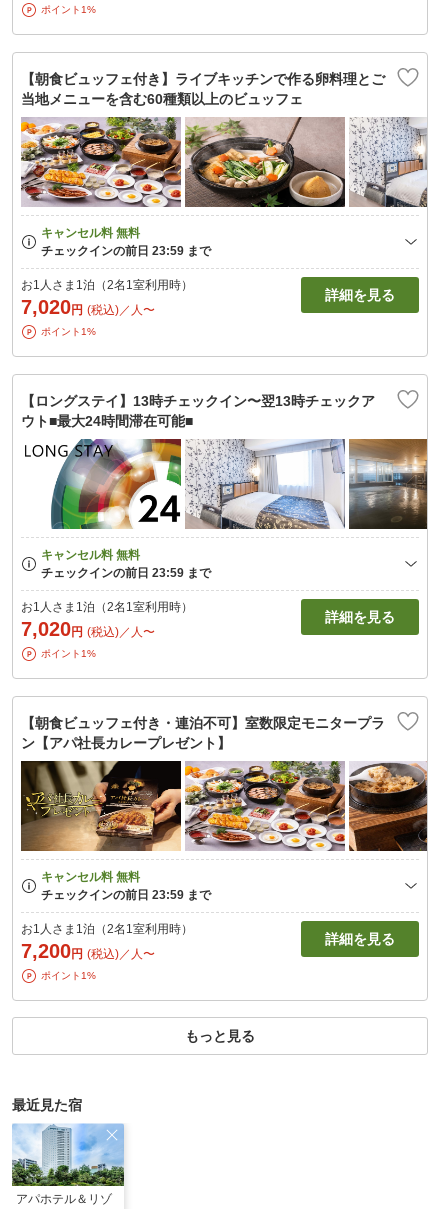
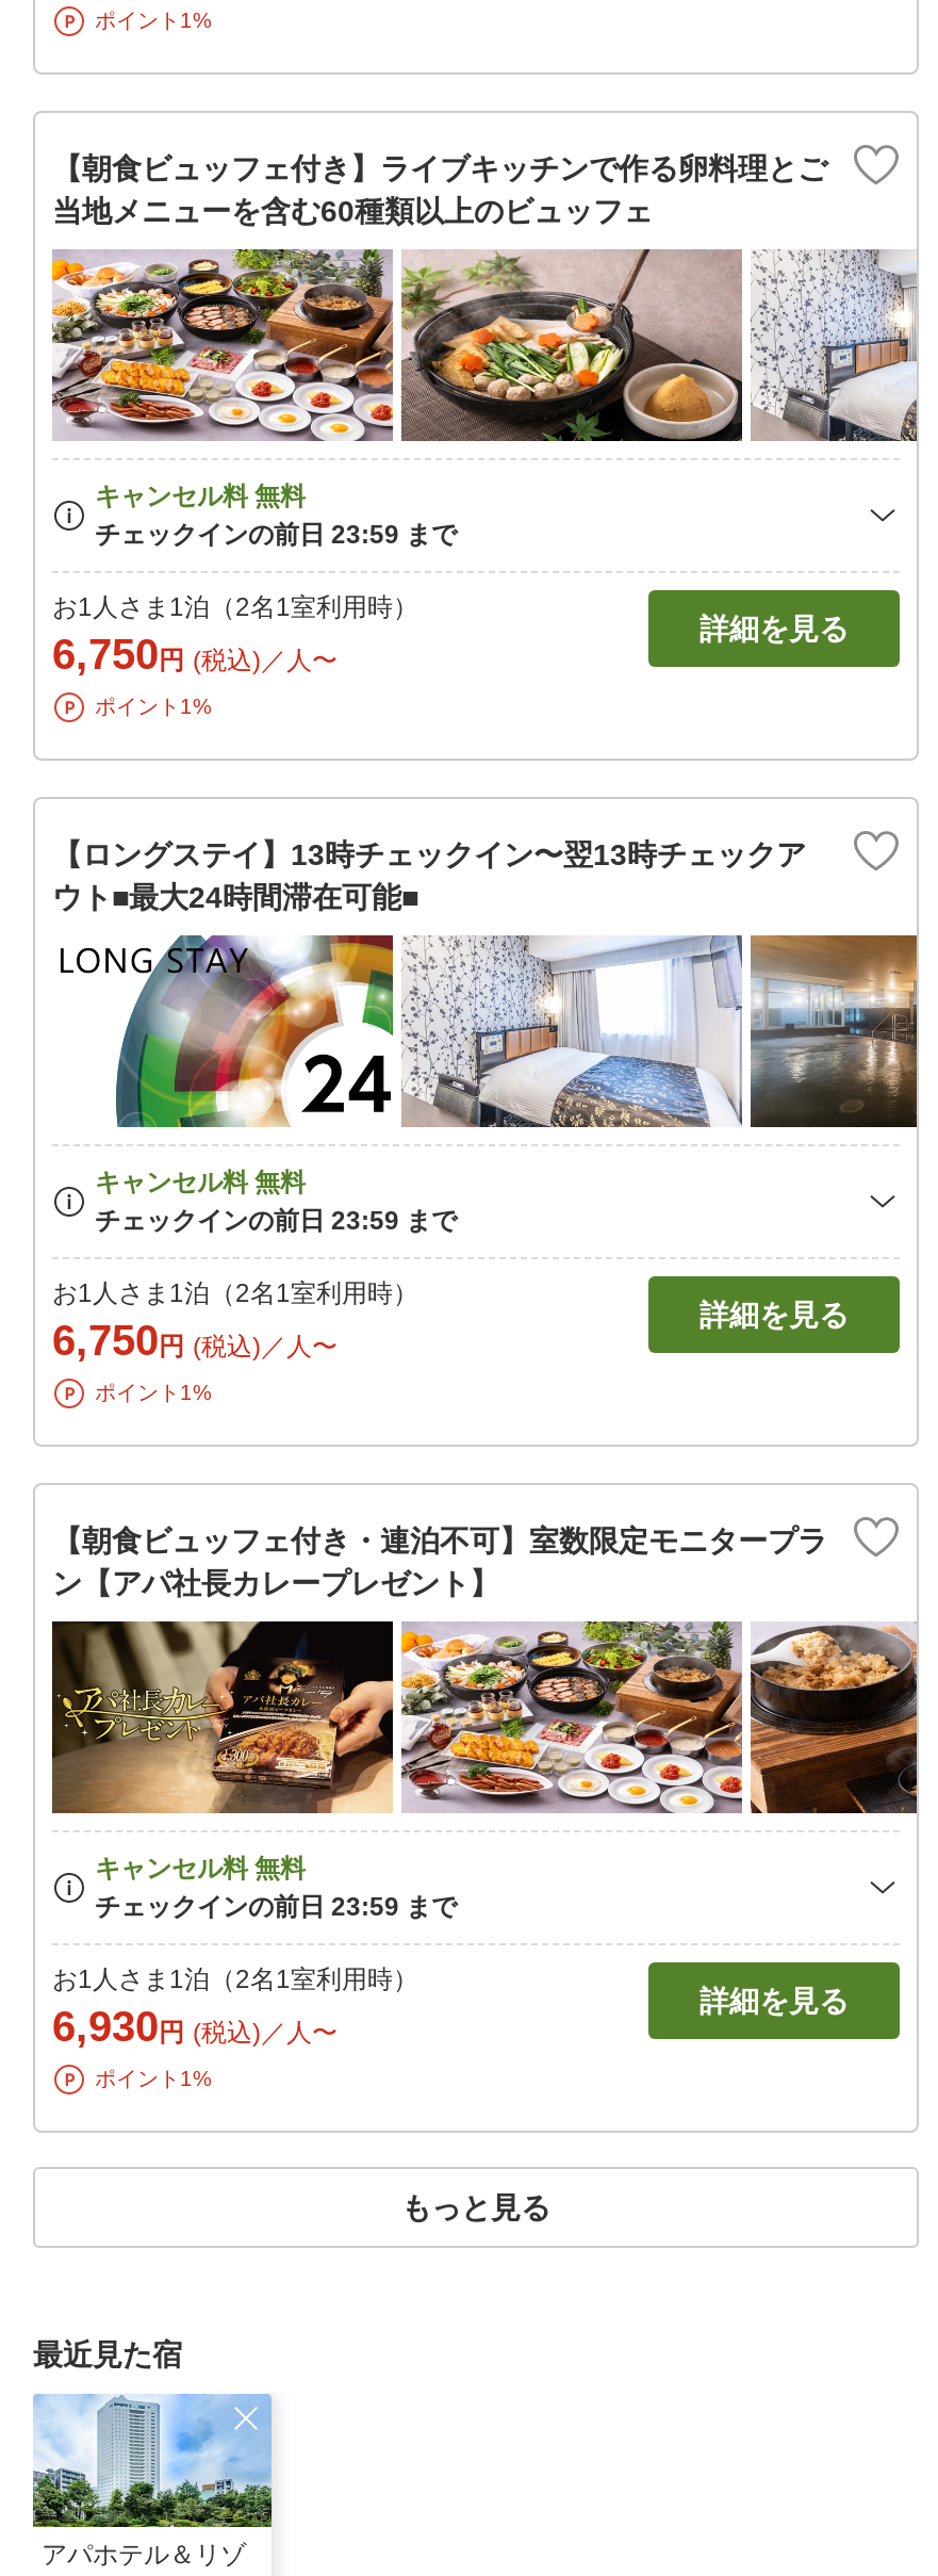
[21,296,155,318] 7,020円 (税込)／人〜 -> [52,631,338,678] 6,750円 (税込)／人〜
[21,618,155,640] 7,020円 (税込)／人〜 -> [52,1317,338,1364] 6,750円 (税込)／人〜
[21,940,155,962] 7,200円 (税込)／人〜 -> [52,2003,338,2050] 6,930円 (税込)／人〜

